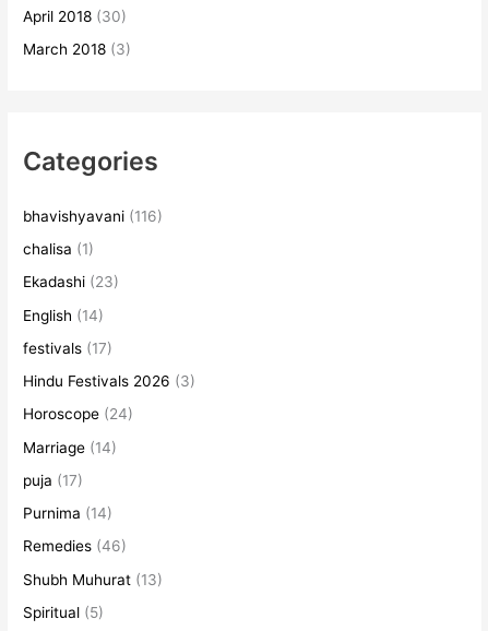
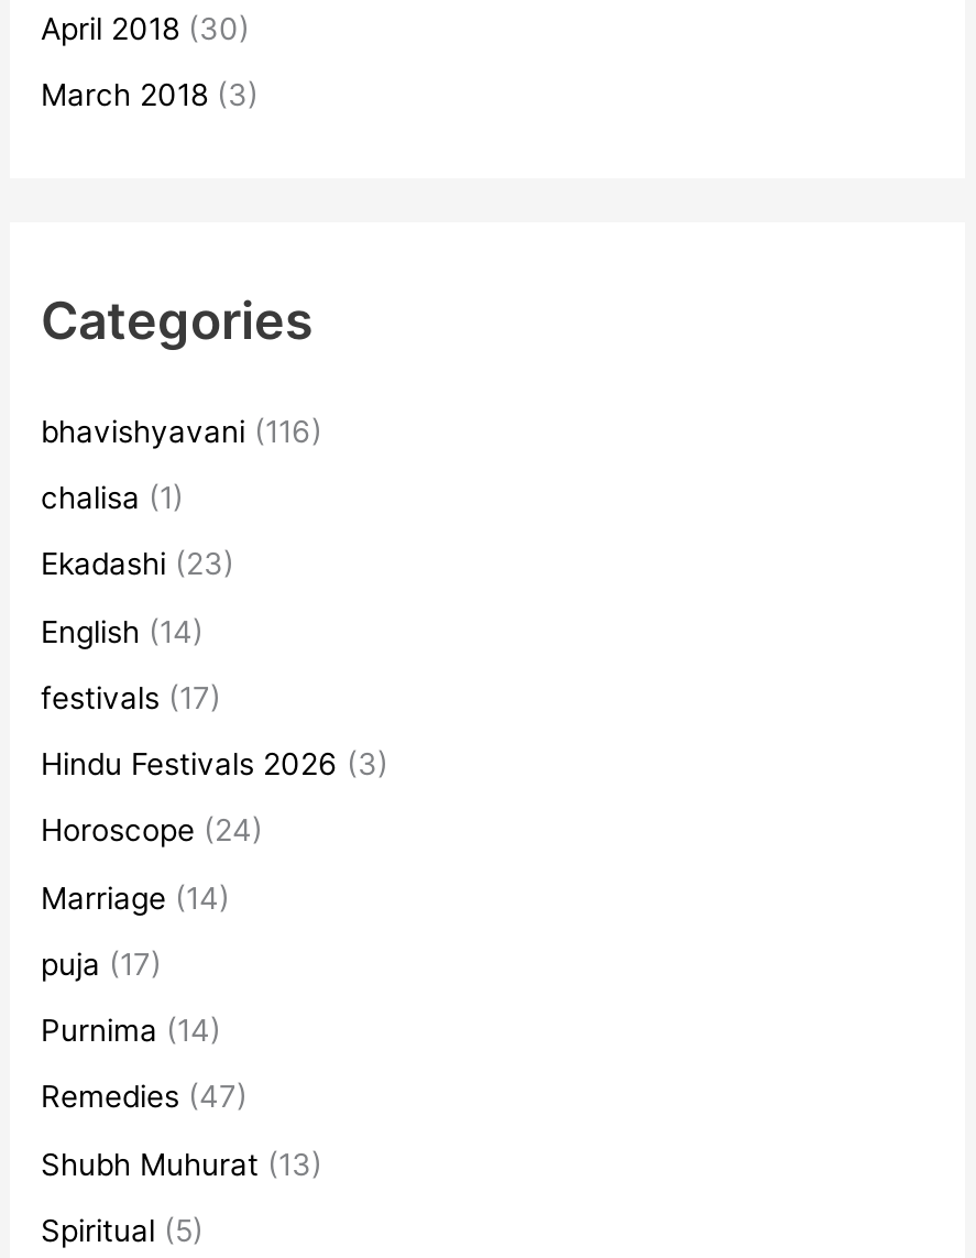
[23,538,127,555] Remedies (46) -> [41,1079,248,1115] Remedies (47)

